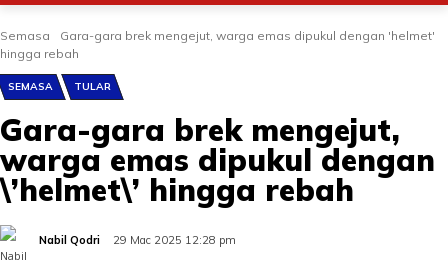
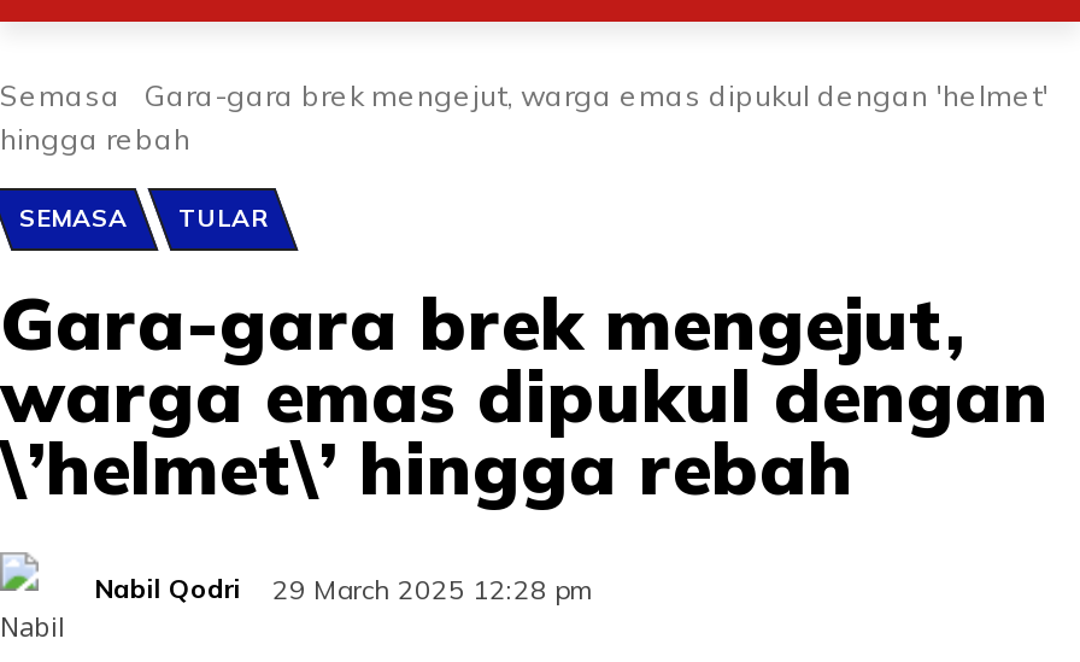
[39,233,236,247] Nabil Qodri 29 Mac 2025 12:28 pm -> [94,571,595,606] Nabil Qodri 29 March 2025 12:28 pm

